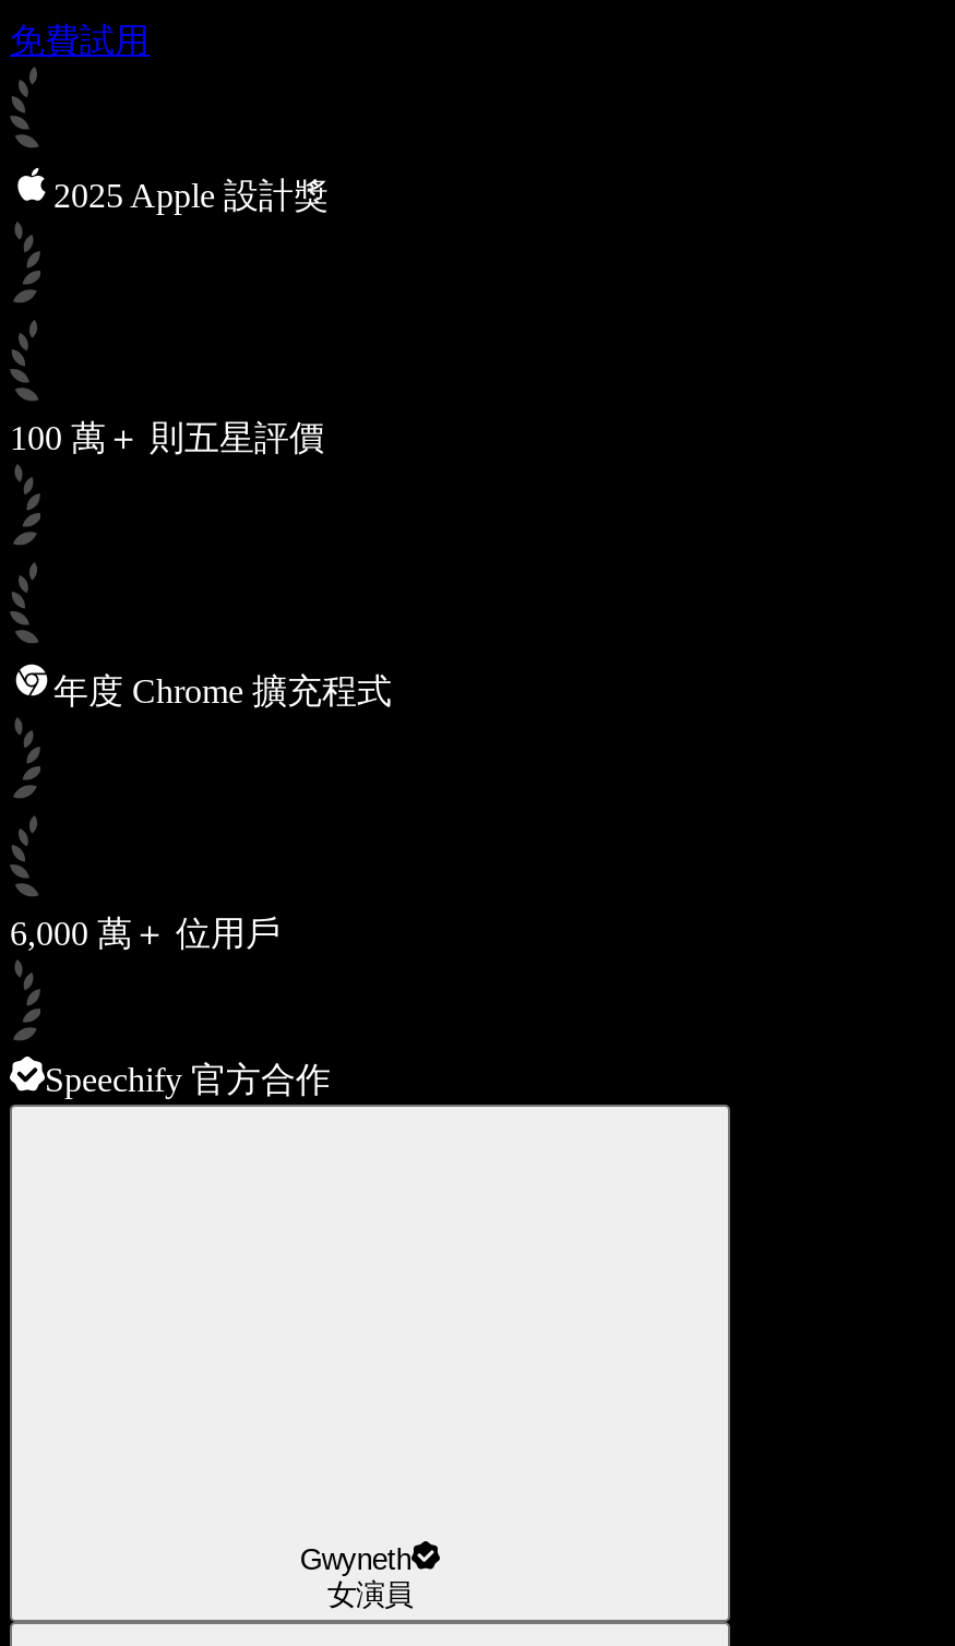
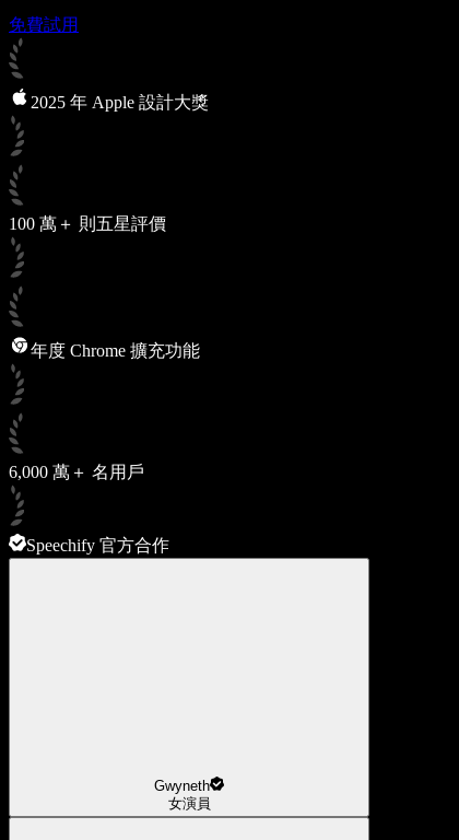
[53,176,329,213] 2025 Apple 設計獎 -> [31,93,209,111] 2025 年 Apple 設計大獎
[53,672,392,709] 年度 Chrome 擴充程式 -> [31,341,200,360] 年度 Chrome 擴充功能
[10,914,280,951] 6,000 萬＋ 位用戶 -> [9,462,144,481] 6,000 萬＋ 名用戶

